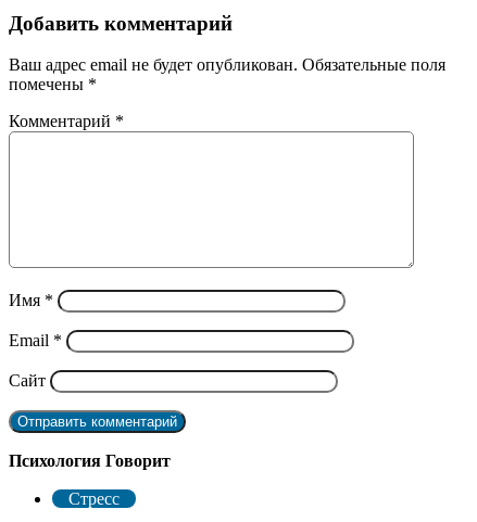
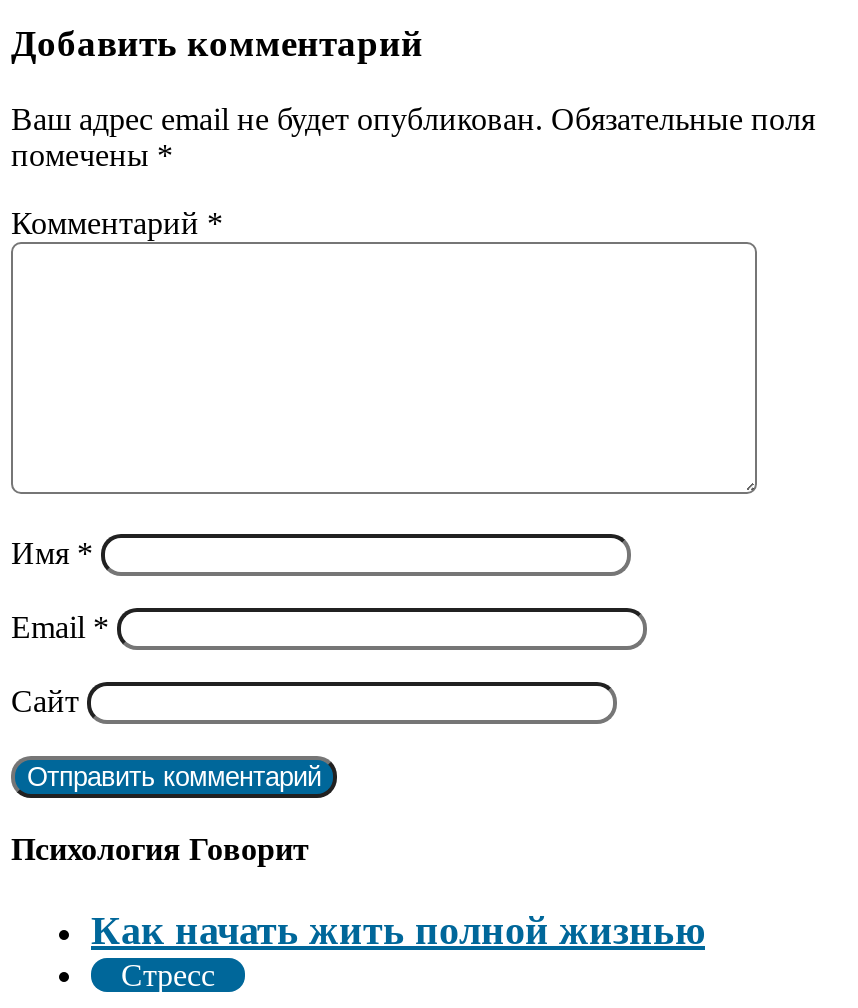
none -> [91,909,705,953] Как начать жить полной жизнью

